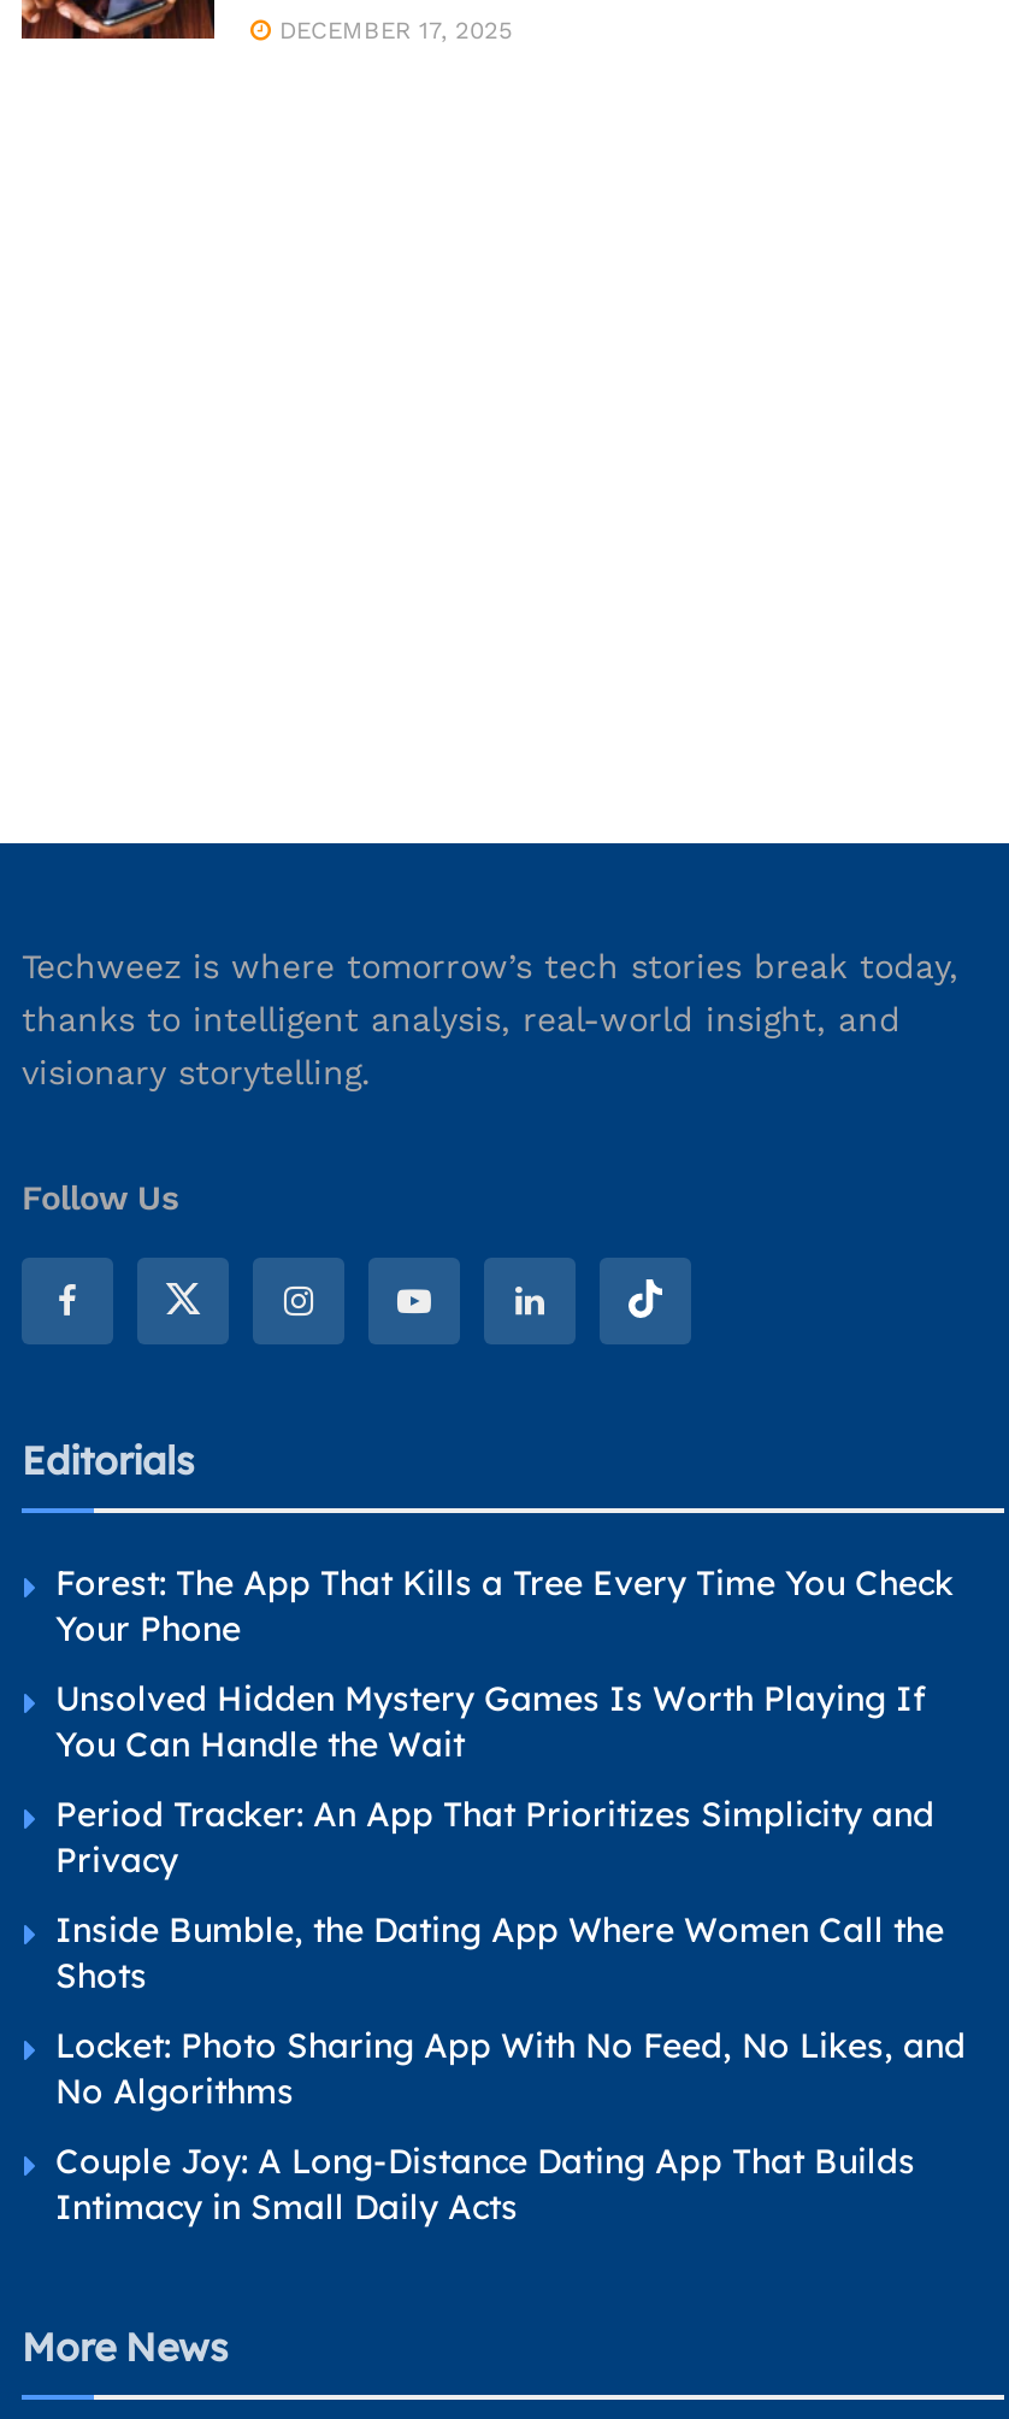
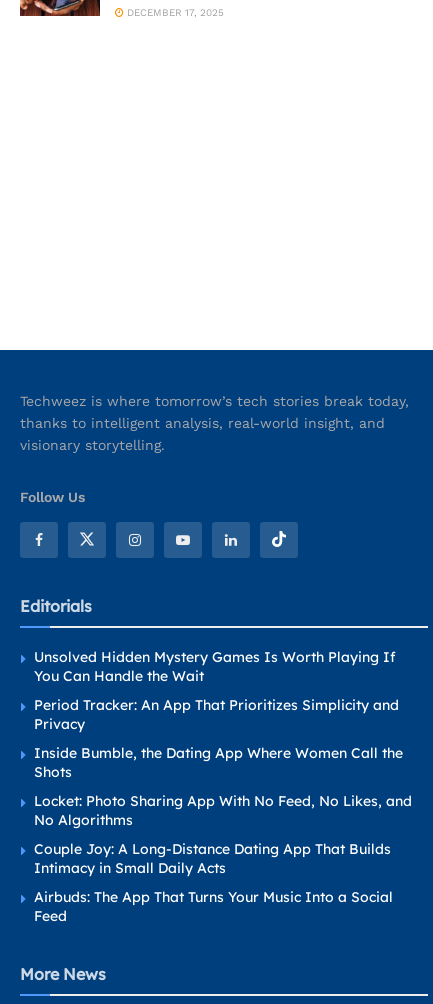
[55,1561,954,1650] Forest: The App That Kills a Tree Every Time You Check | Your Phone -> none
moved [55,1676,966,2228] -> [34,648,412,877]: Unsolved Hidden Mystery Games Is Worth Playing If | You Can Handle the Wait | Period Tracker: An App That Prioritizes Simplicity and | ... | Couple Joy: A Long-Distance Dating App That Builds | Intimacy in Small Daily Acts
none -> [34,888,393,925] Airbuds: The App That Turns Your Music Into a Social | Feed

